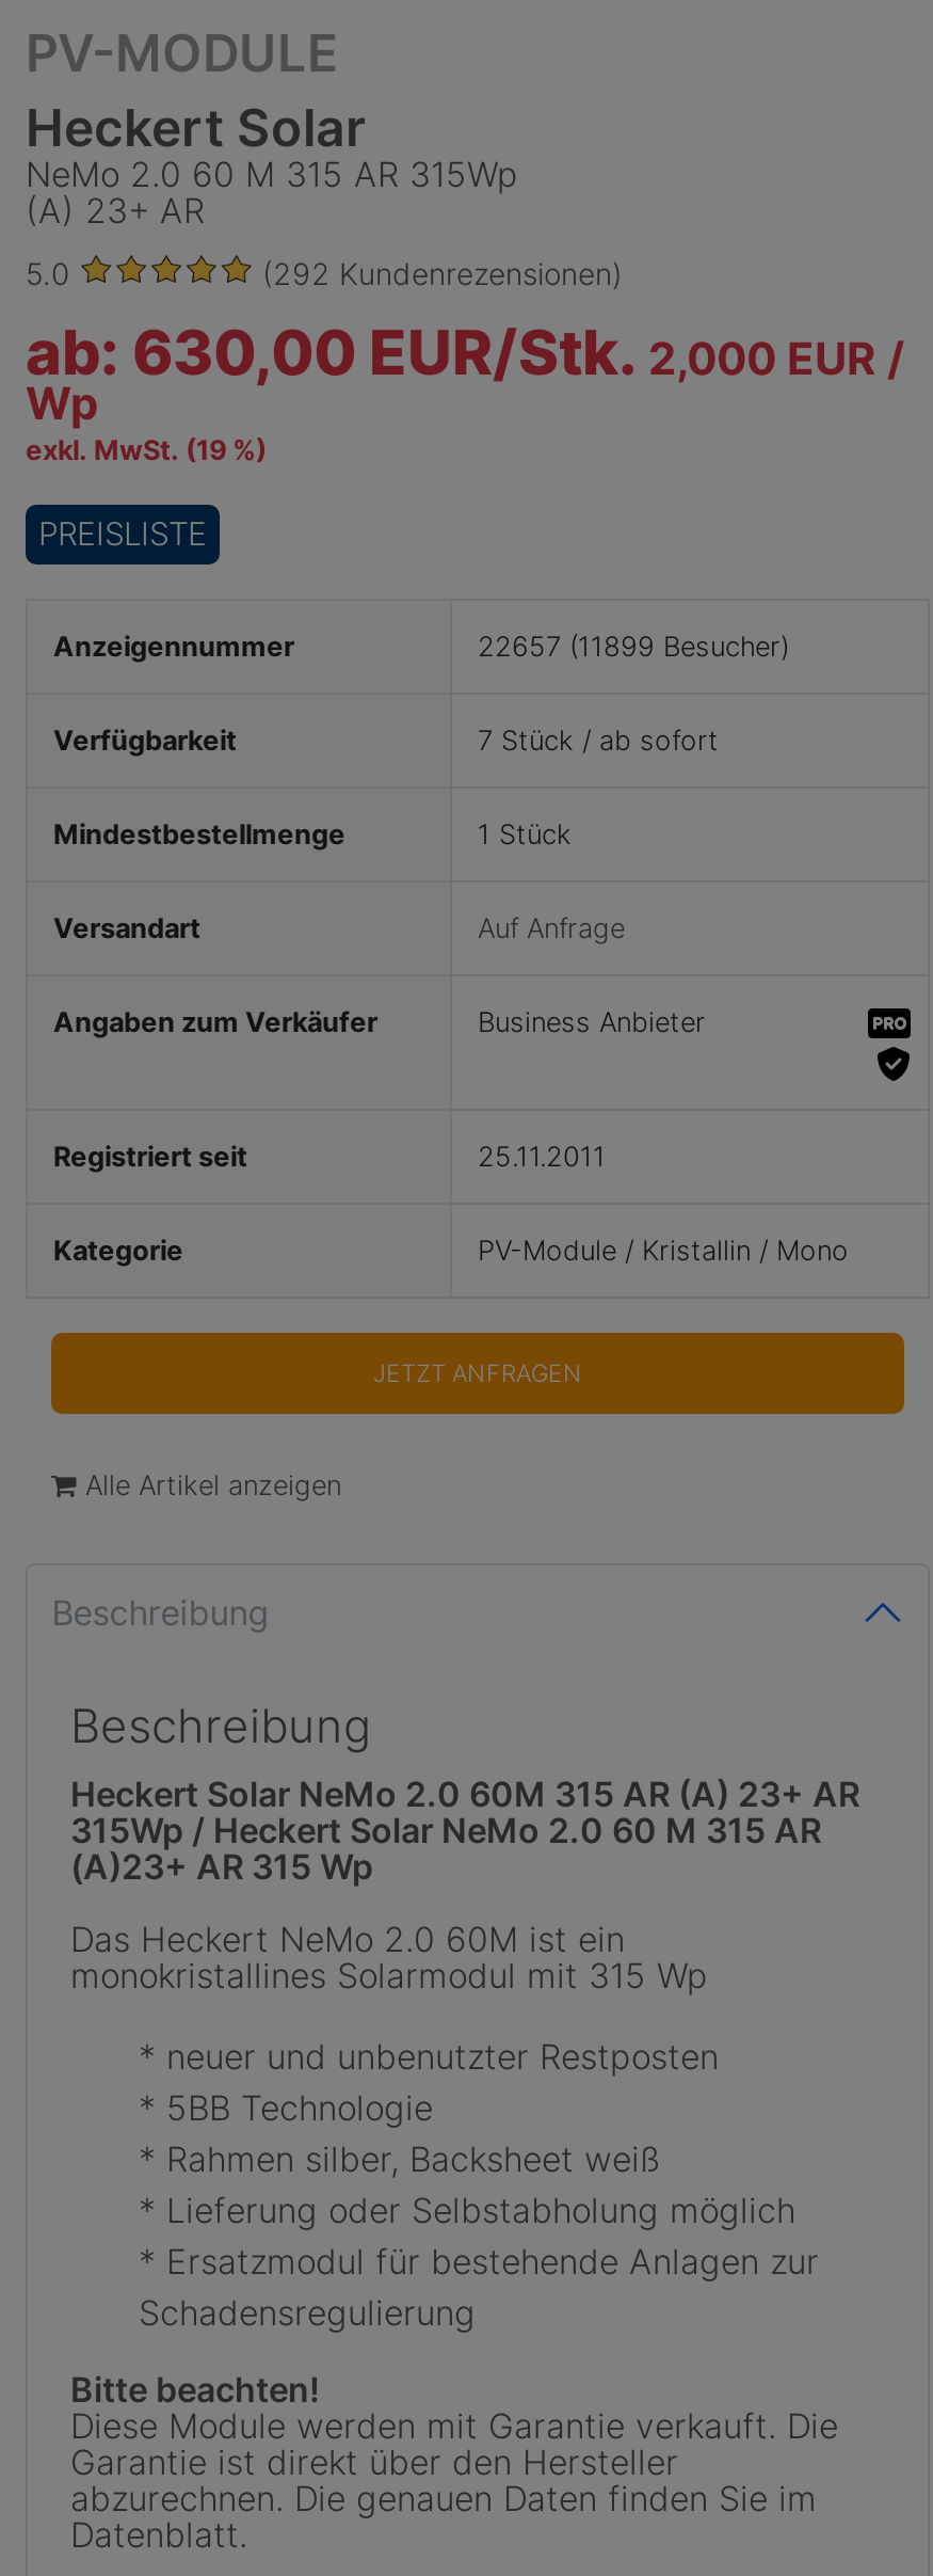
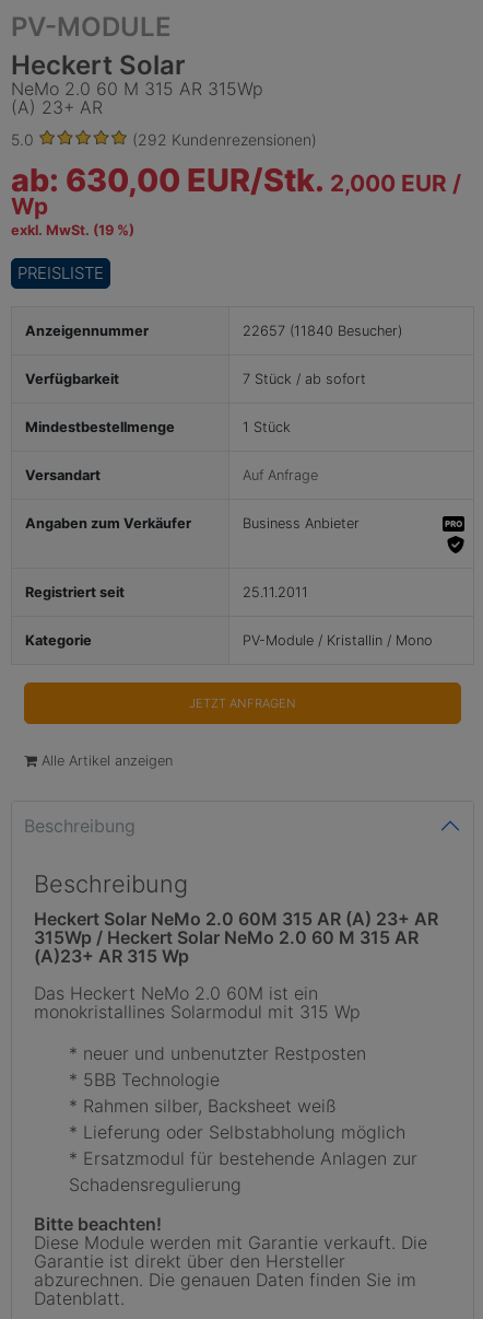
[478,632,789,664] 22657 (11899 Besucher) -> [243,323,402,339] 22657 (11840 Besucher)

